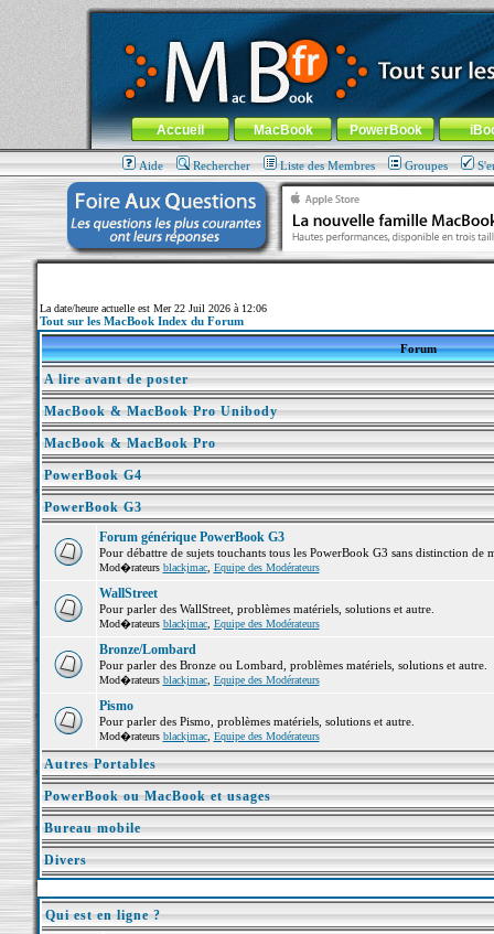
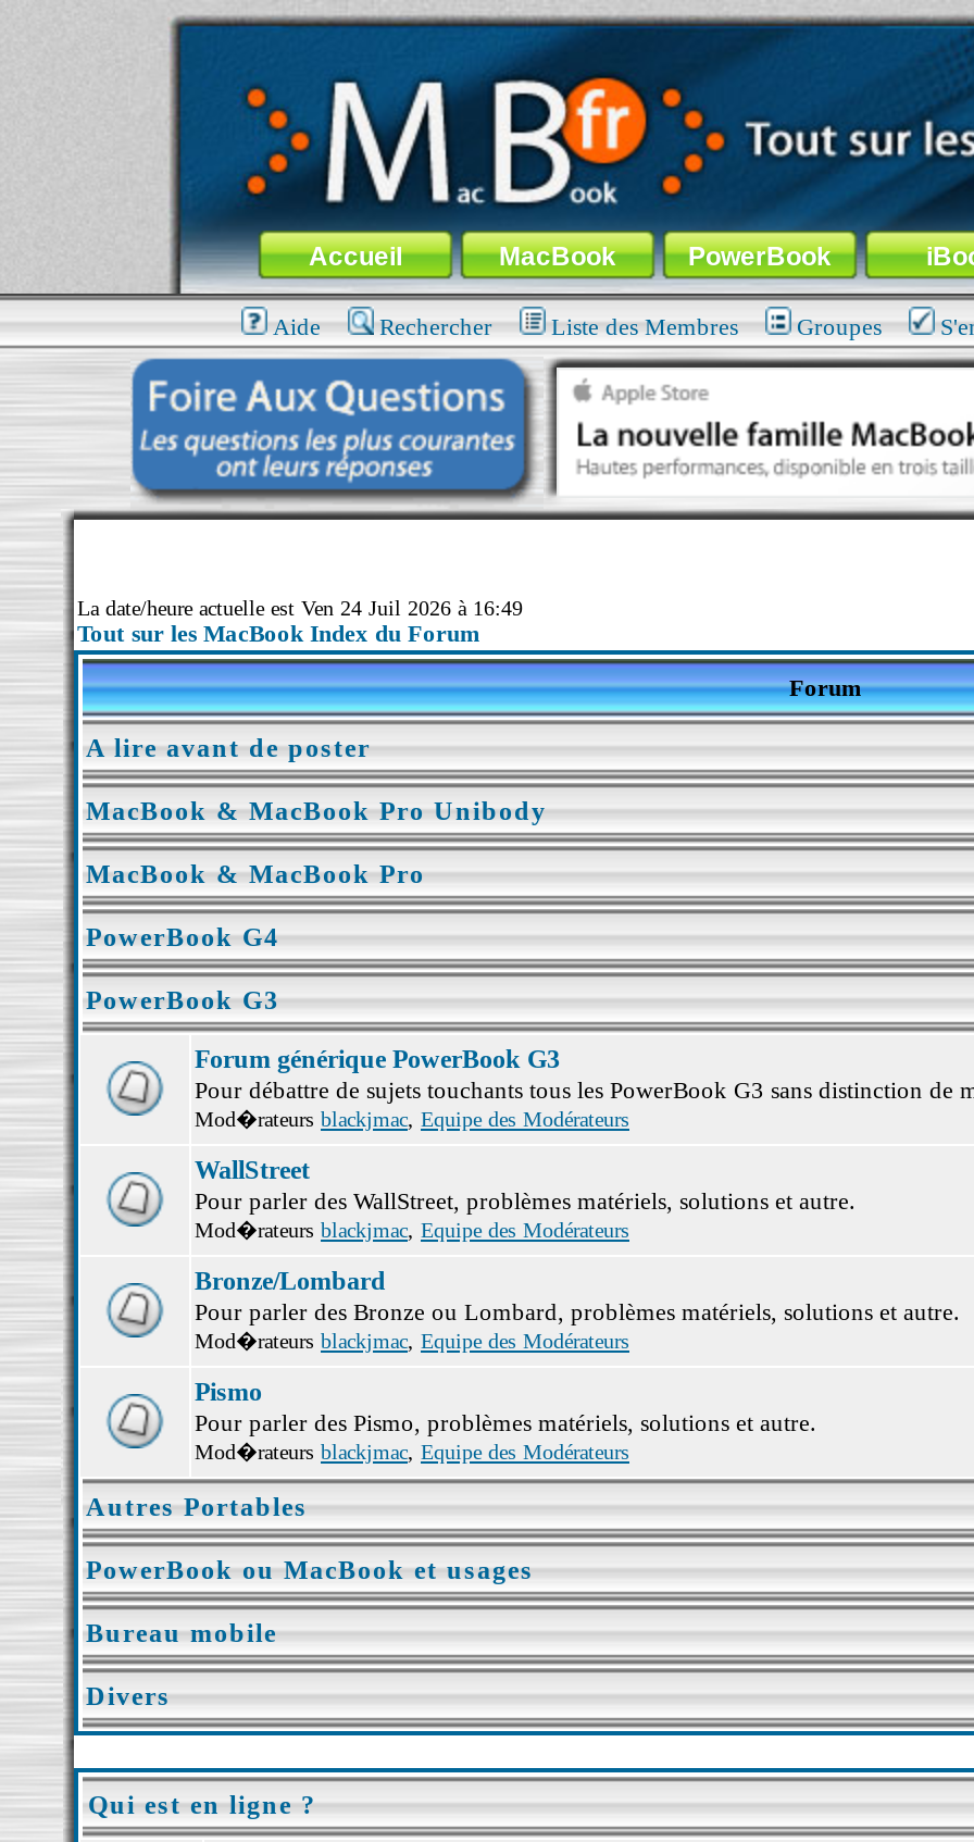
[39,302,266,314] La date/heure actuelle est Mer 22 Juil 2026 à 12:06 -> [77,596,523,620] La date/heure actuelle est Ven 24 Juil 2026 à 16:49

